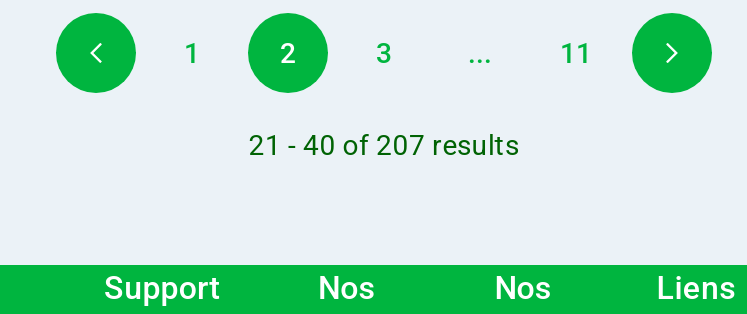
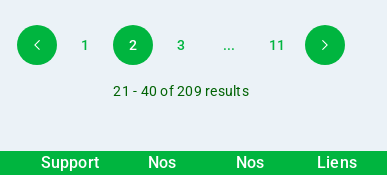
[248,130,520,162] 21 - 40 of 207 results -> [113,83,249,99] 21 - 40 of 209 results

